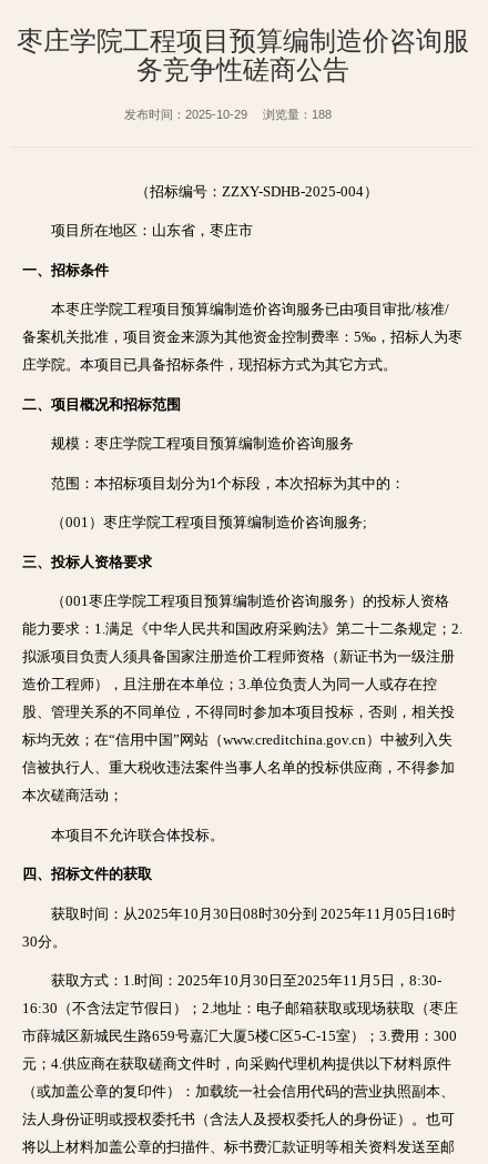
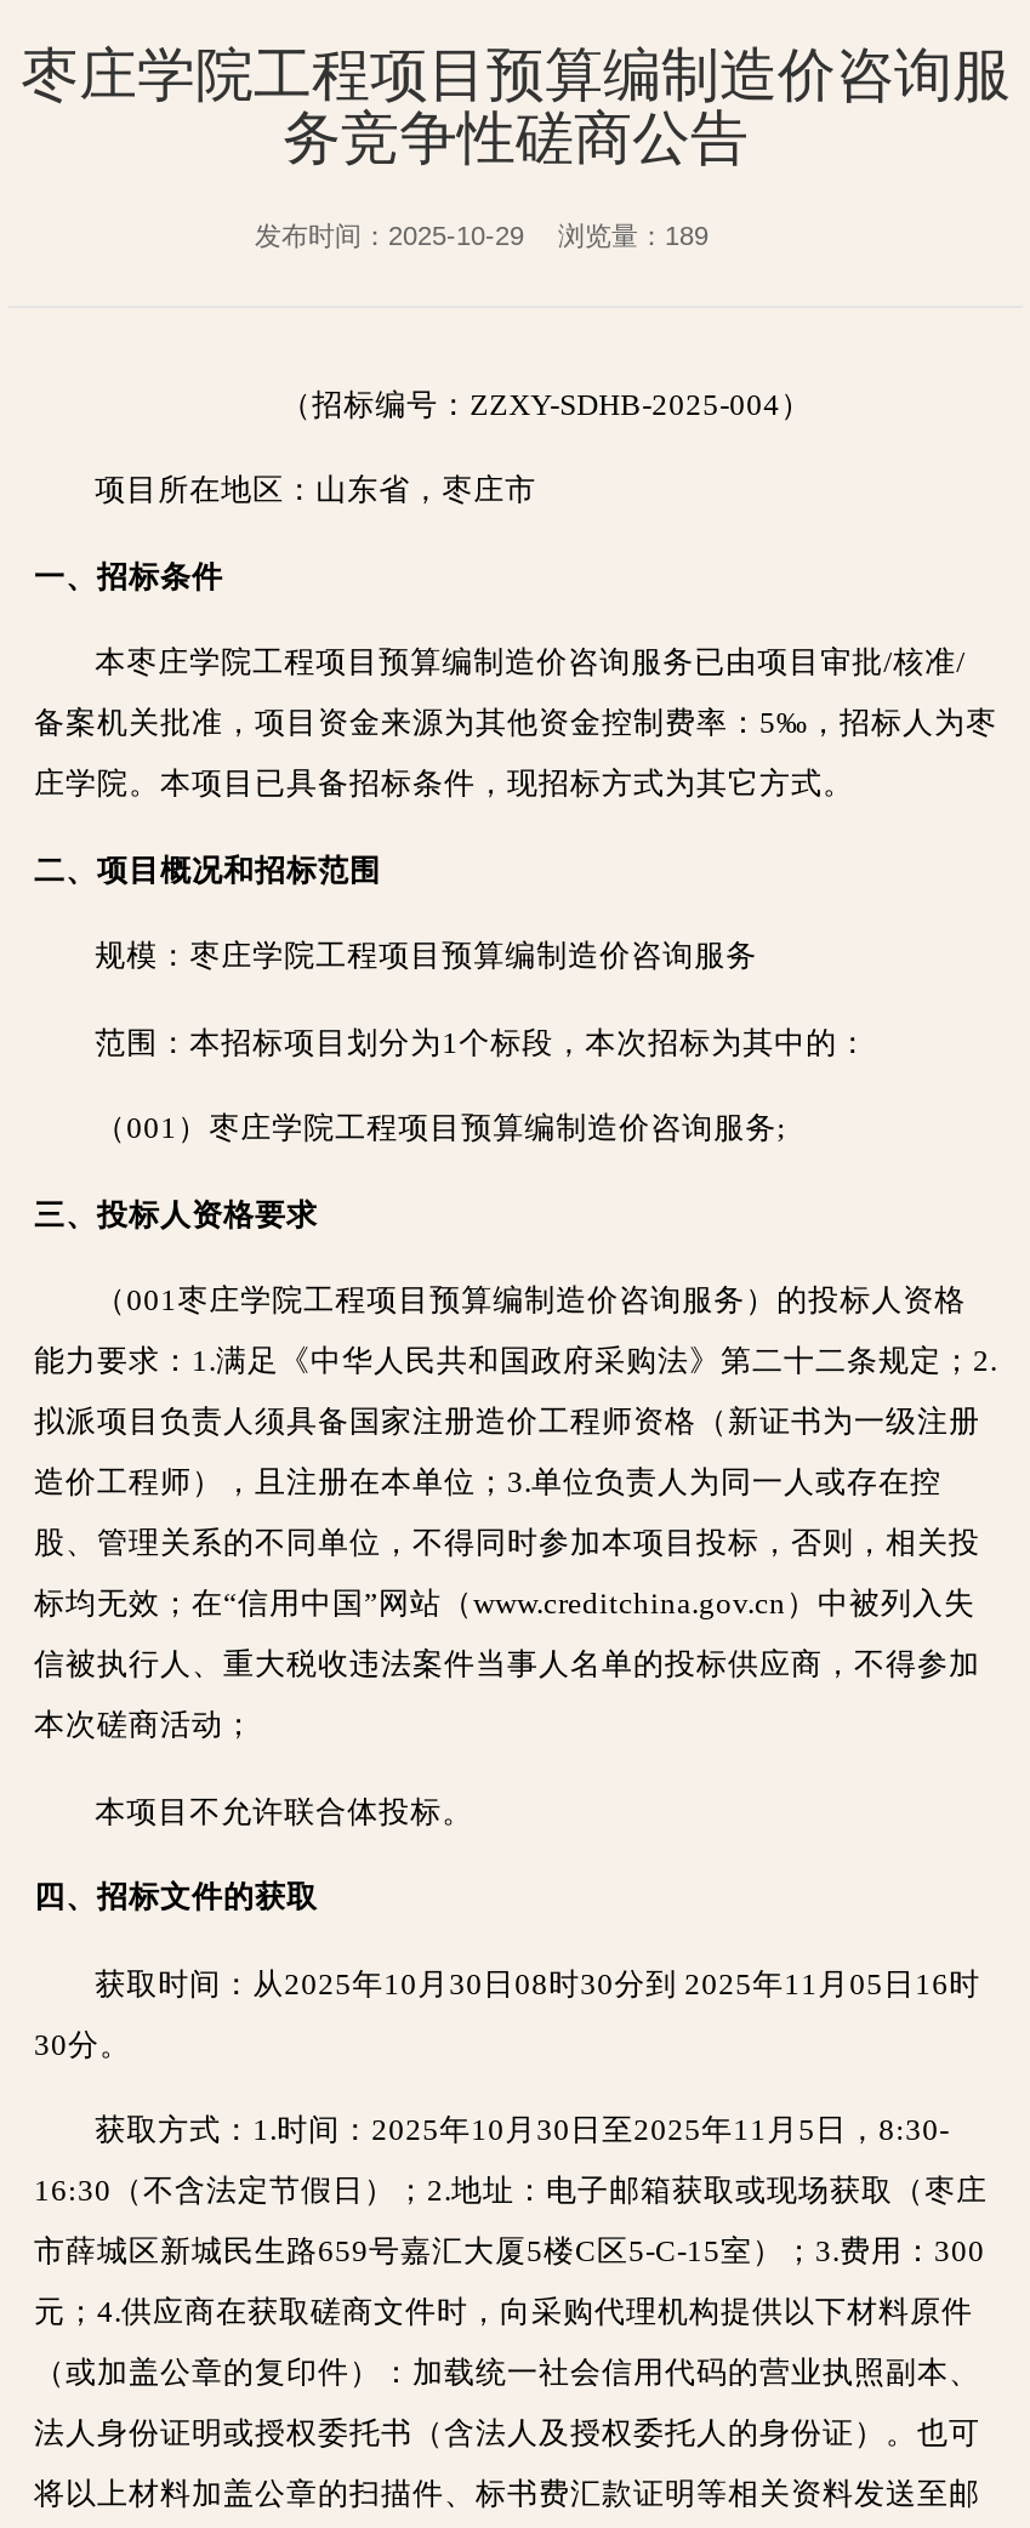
[124,108,331,121] 发布时间：2025-10-29 浏览量：188 -> [255,222,709,251] 发布时间：2025-10-29 浏览量：189

